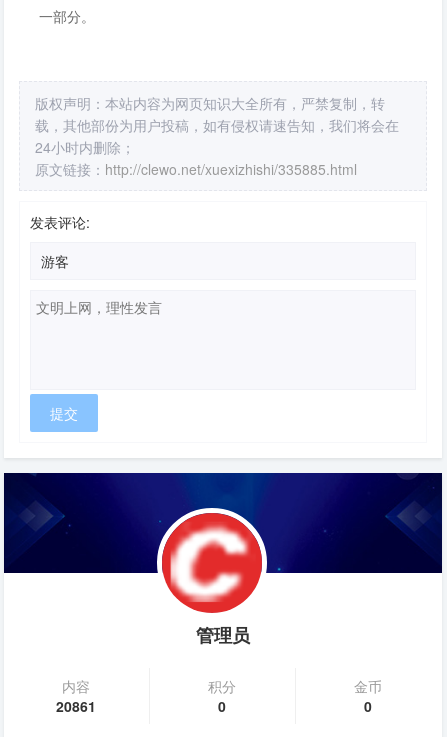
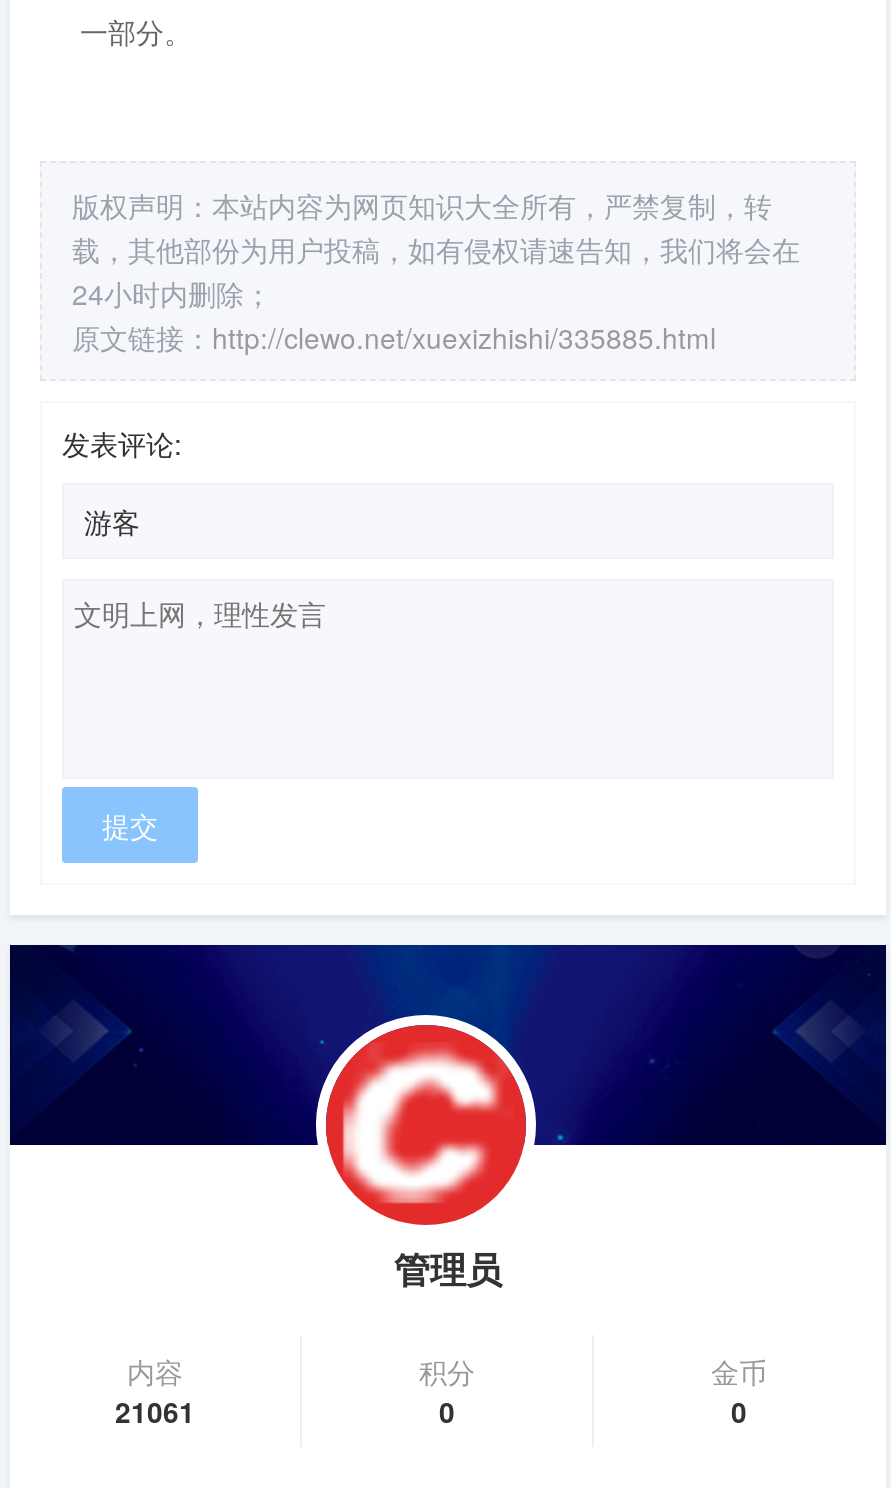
[56,696,96,716] 20861 -> [115,1391,195,1431] 21061

